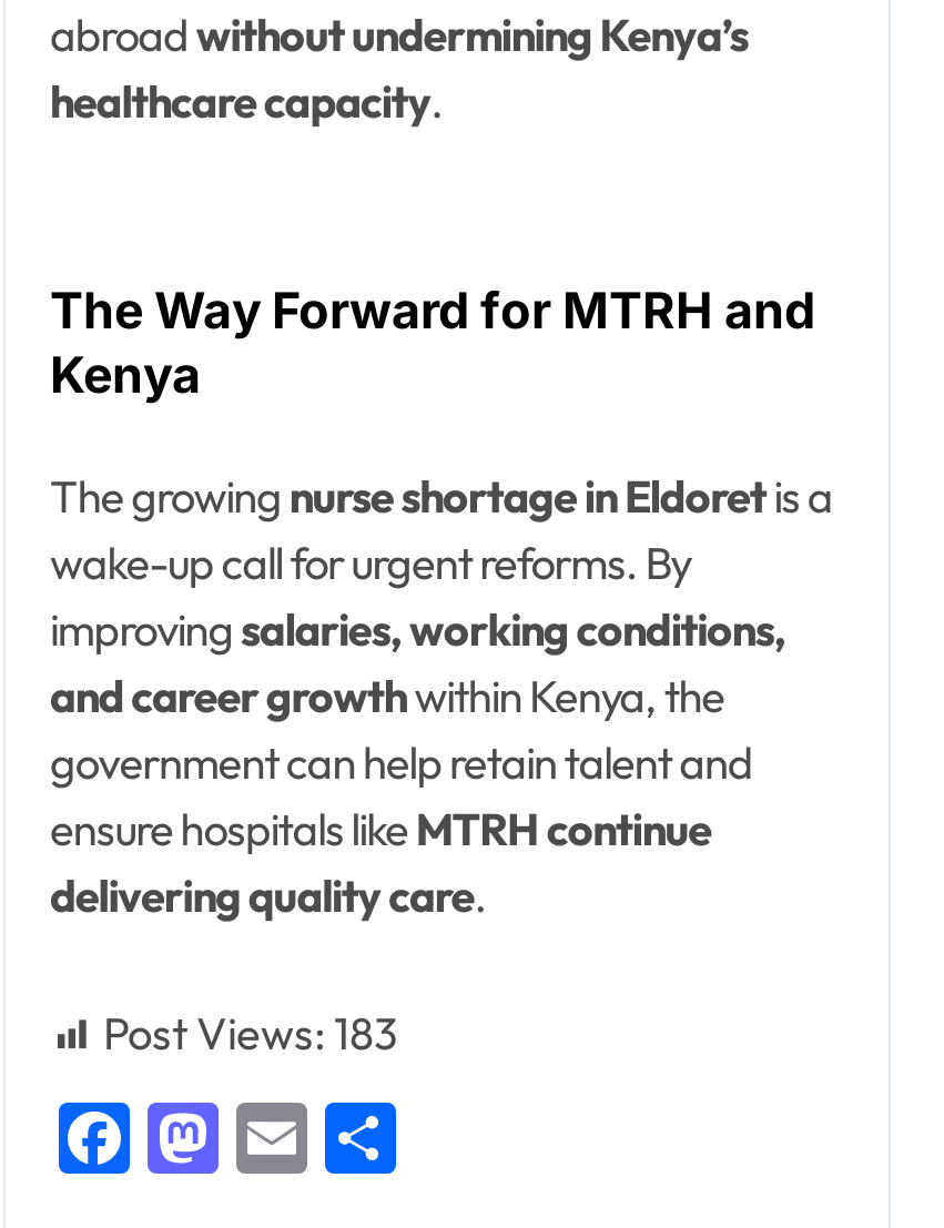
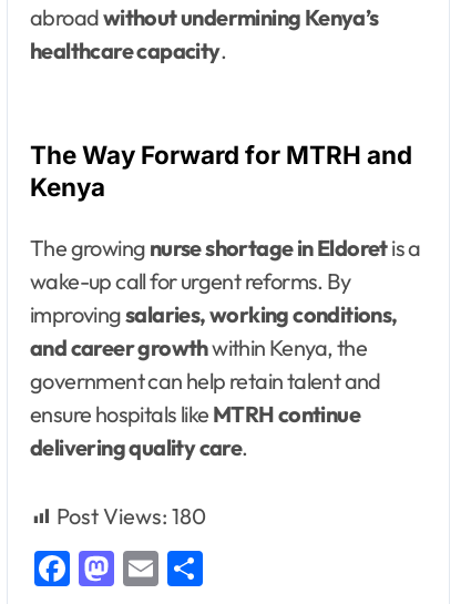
[103,1004,398,1060] Post Views: 183 -> [57,502,206,529] Post Views: 180

